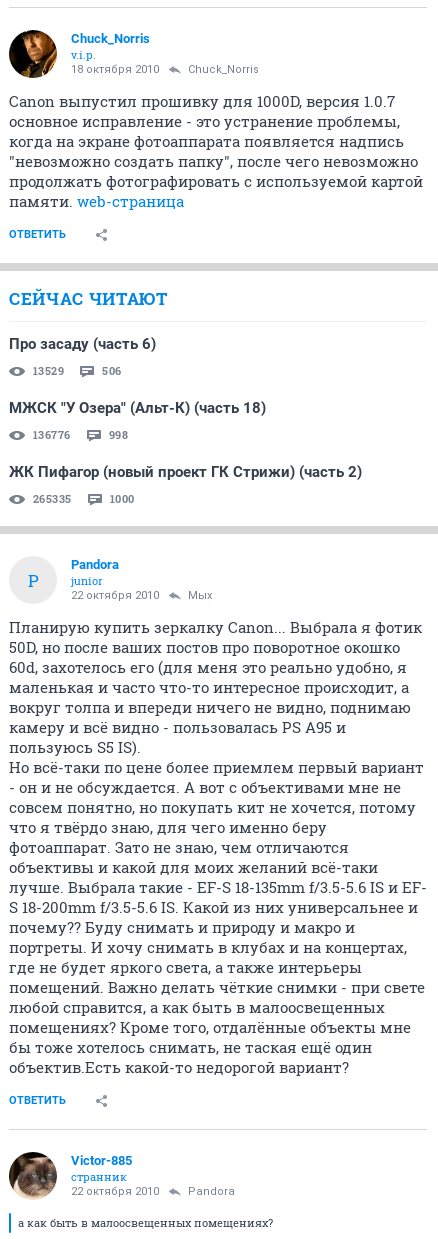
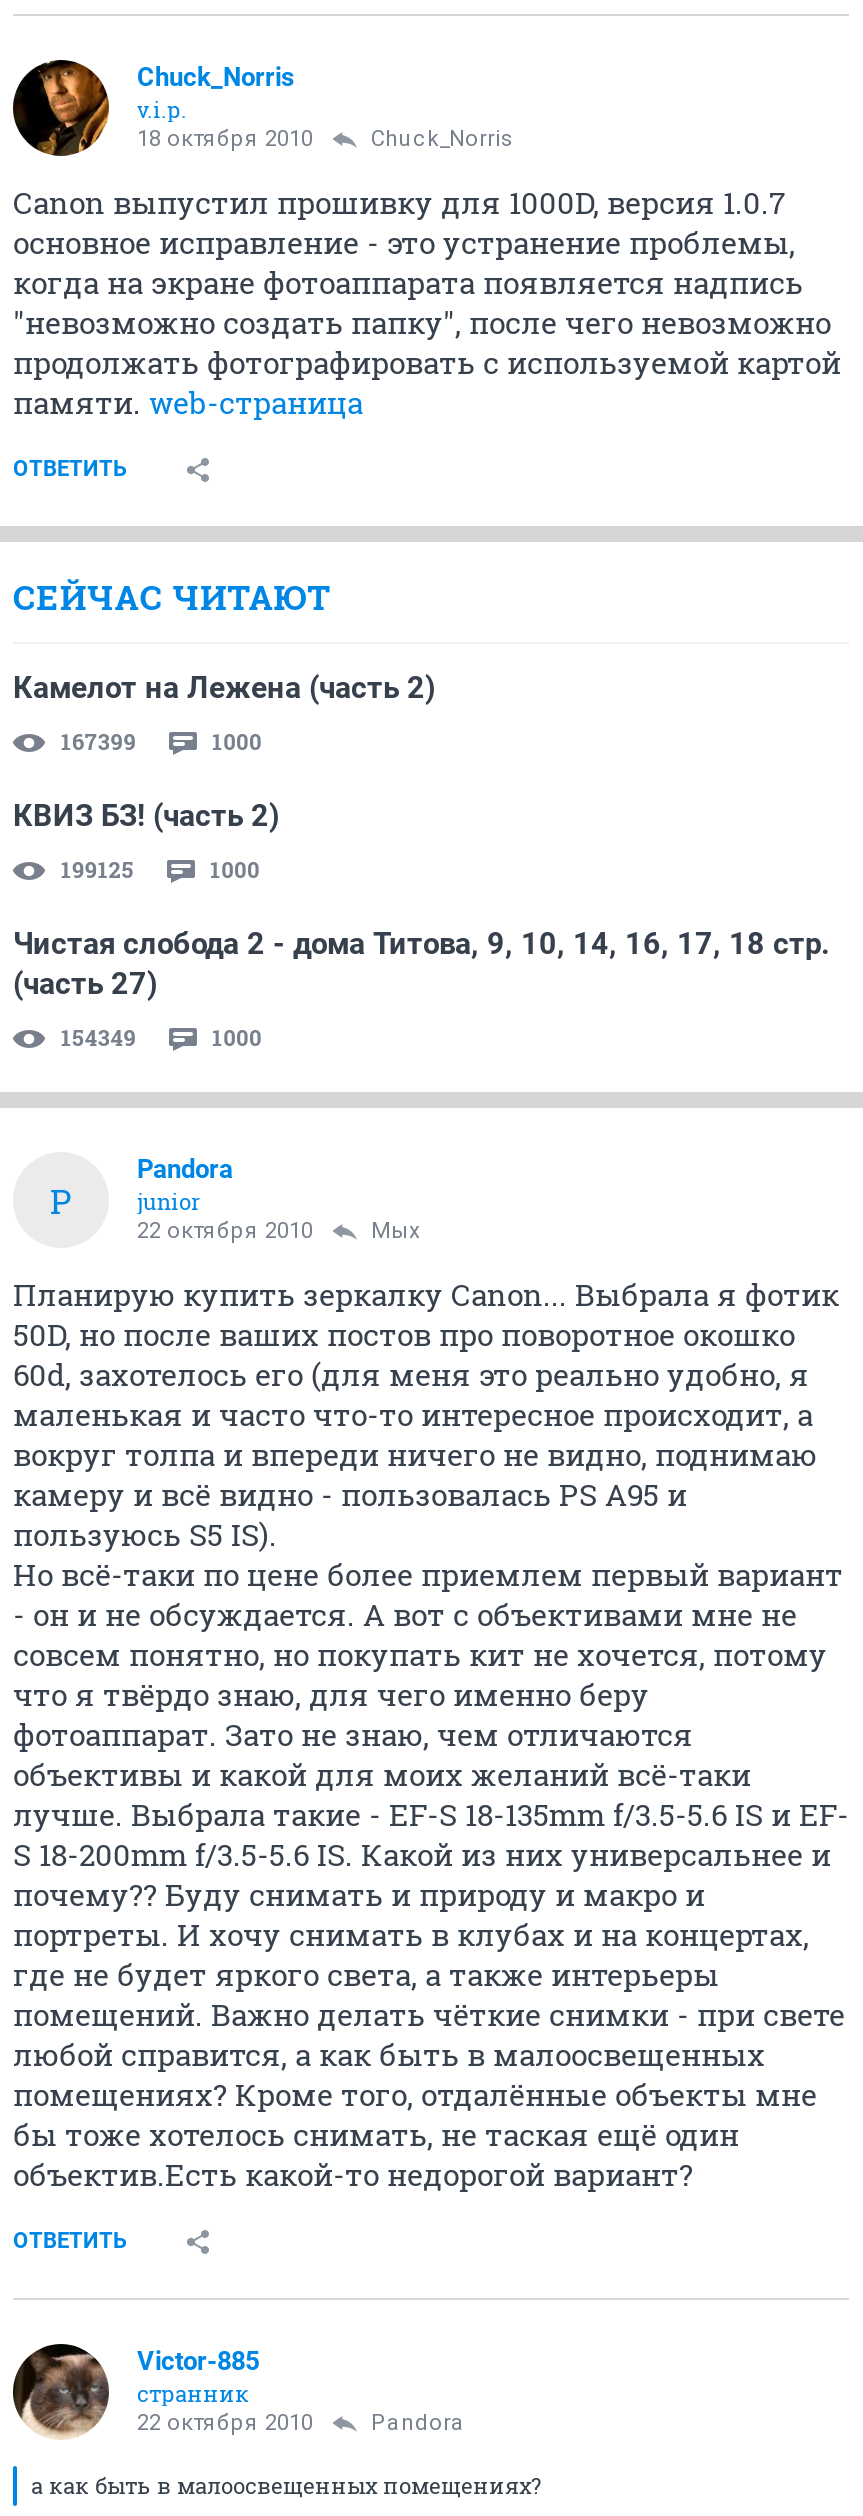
[9,335,156,353] Про засаду (часть 6) -> [13,670,435,706] Камелот на Лежена (часть 2)
[33,363,121,378] 13529 | 506 -> [61,726,262,756] 167399 | 1000
[9,399,266,417] МЖСК "У Озера" (Альт-К) (часть 18) -> [13,798,279,834] КВИЗ БЗ! (часть 2)
[33,427,128,442] 136776 | 998 -> [61,854,260,884] 199125 | 1000
[9,463,362,481] ЖК Пифагор (новый проект ГК Стрижи) (часть 2) -> [13,926,829,1002] Чистая слобода 2 - дома Титова, 9, 10, 14, 16, 17, 18 стр. | (часть 27)
[33,491,72,506] 265335 -> [61,1022,136,1052] 154349

